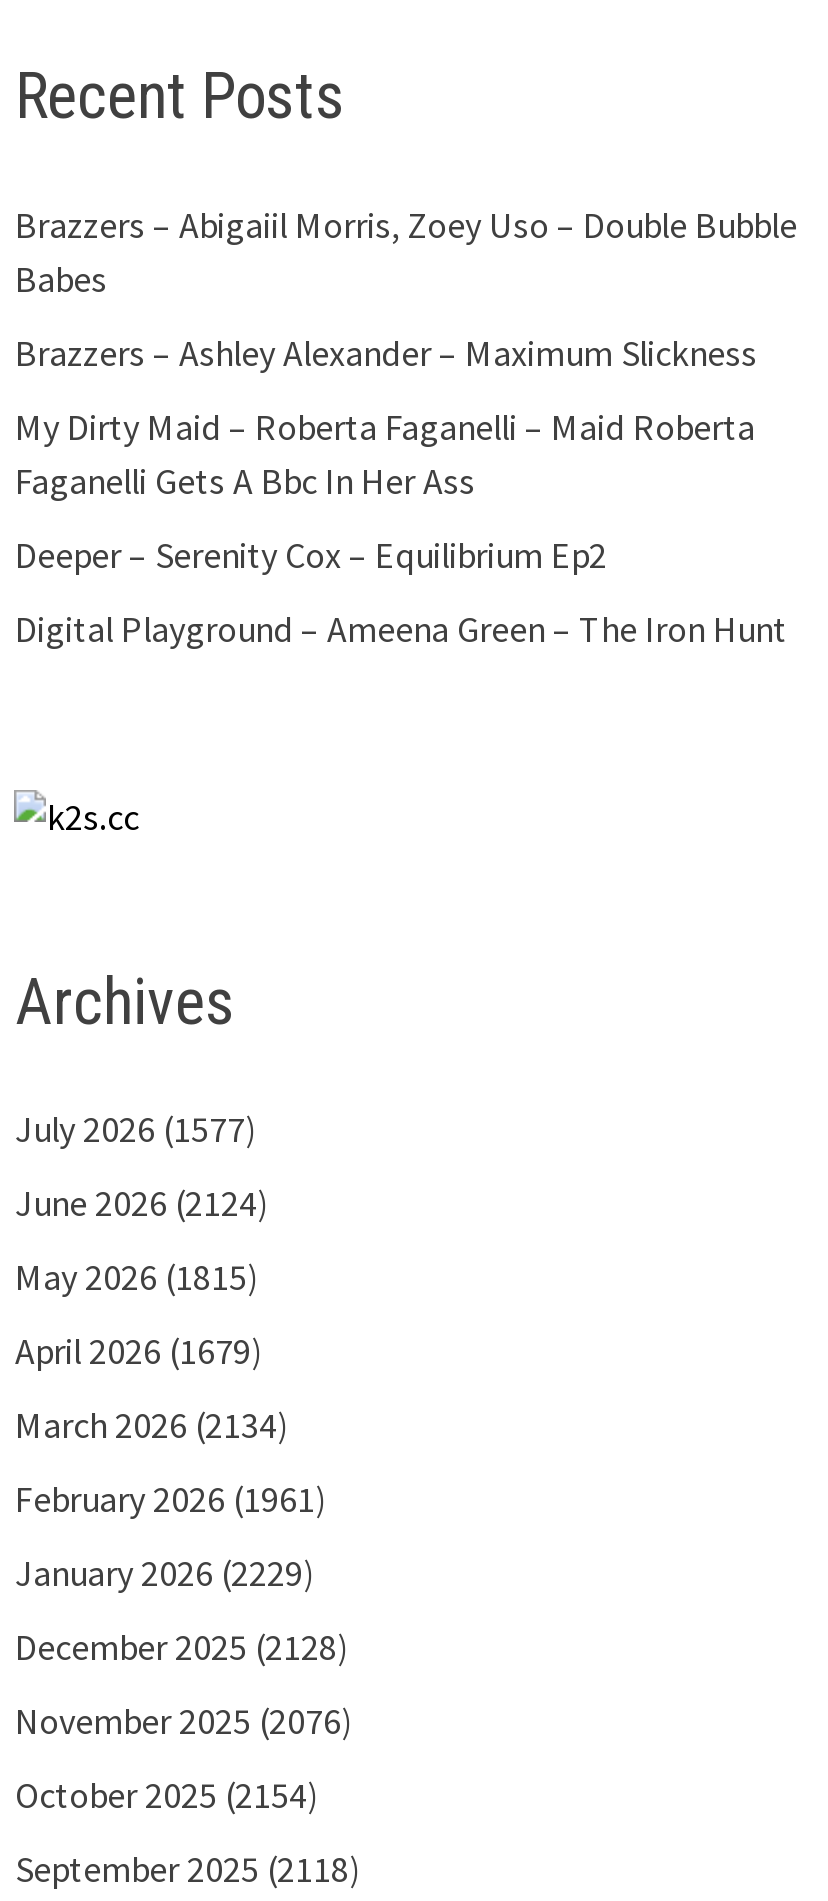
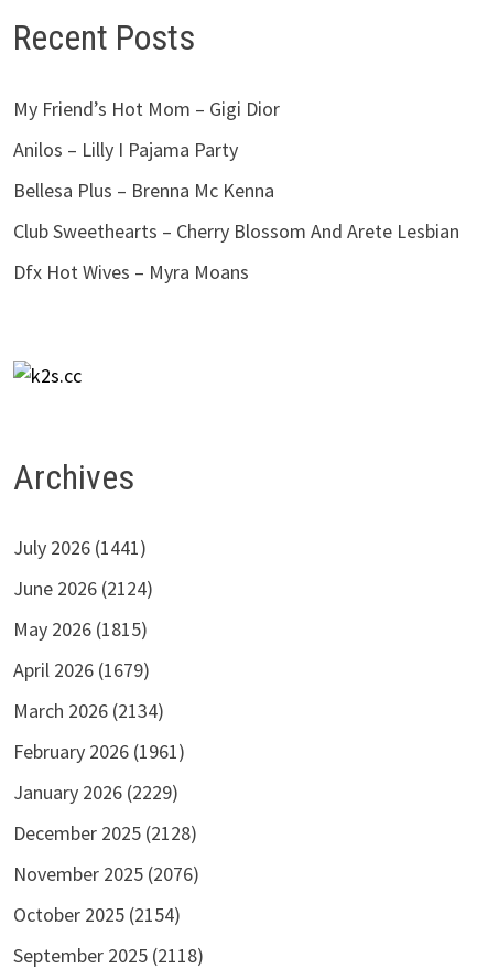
[15,201,797,301] Brazzers – Abigaiil Morris, Zoey Uso – Double Bubble | Babes -> [14,95,280,121] My Friend’s Hot Mom – Gigi Dior
[15,329,757,375] Brazzers – Ashley Alexander – Maximum Slickness -> [14,136,238,162] Anilos – Lilly I Pajama Party
[15,403,755,503] My Dirty Maid – Roberta Faganelli – Maid Roberta | Faganelli Gets A Bbc In Her Ass -> [14,177,275,202] Bellesa Plus – Brenna Mc Kenna
[15,531,607,577] Deeper – Serenity Cox – Equilibrium Ep2 -> [14,218,460,243] Club Sweethearts – Cherry Blossom And Arete Lesbian
[15,605,787,651] Digital Playground – Ameena Green – The Iron Hunt -> [14,259,249,284] Dfx Hot Wives – Myra Moans
[15,1106,257,1152] July 2026 (1577) -> [14,535,147,560] July 2026 (1441)

